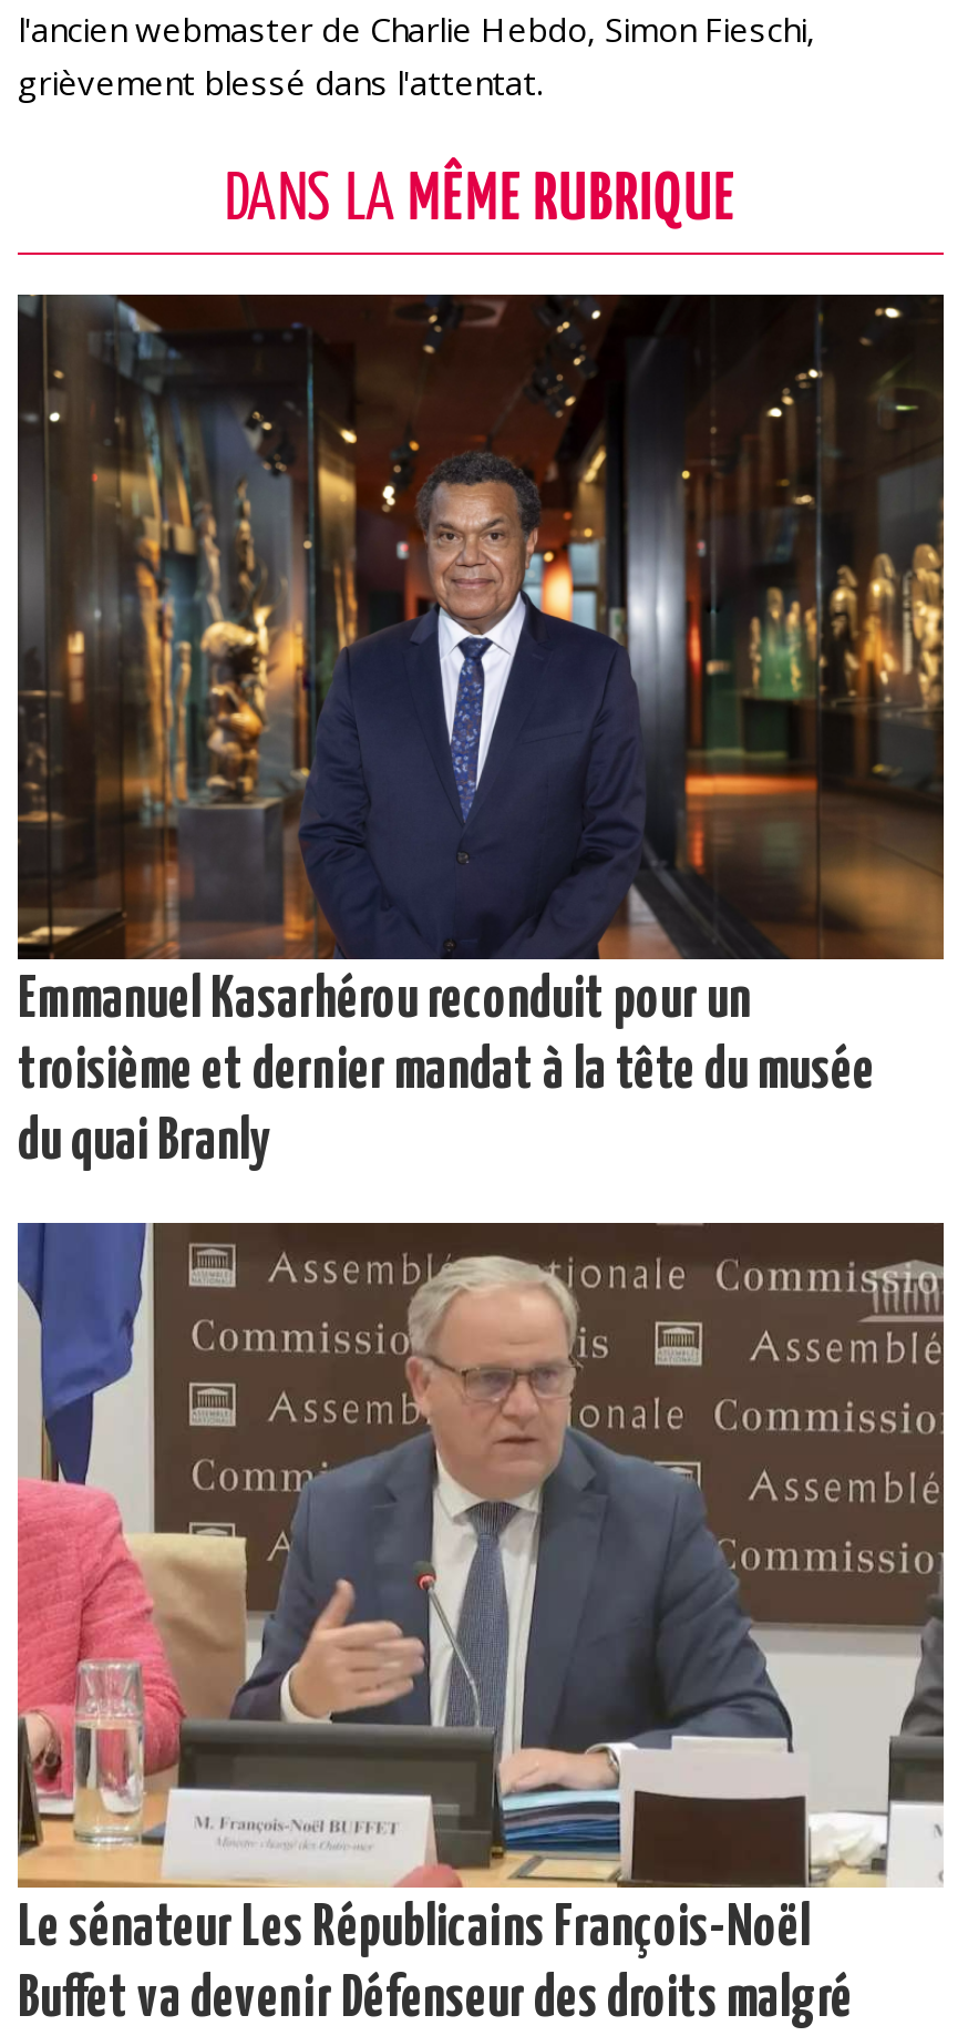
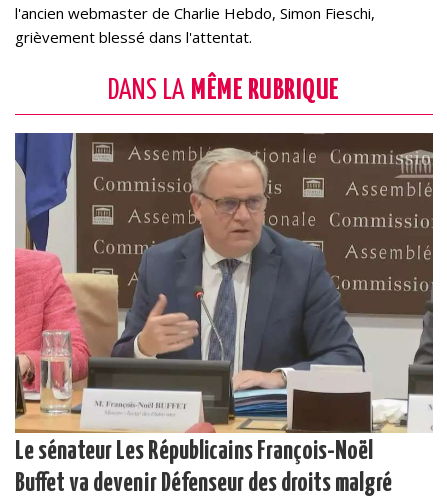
[16,292,946,1169] [image] | Emmanuel Kasarhérou reconduit pour un | troisième et dernier mandat à la tête du musée | du quai Branly -> none

